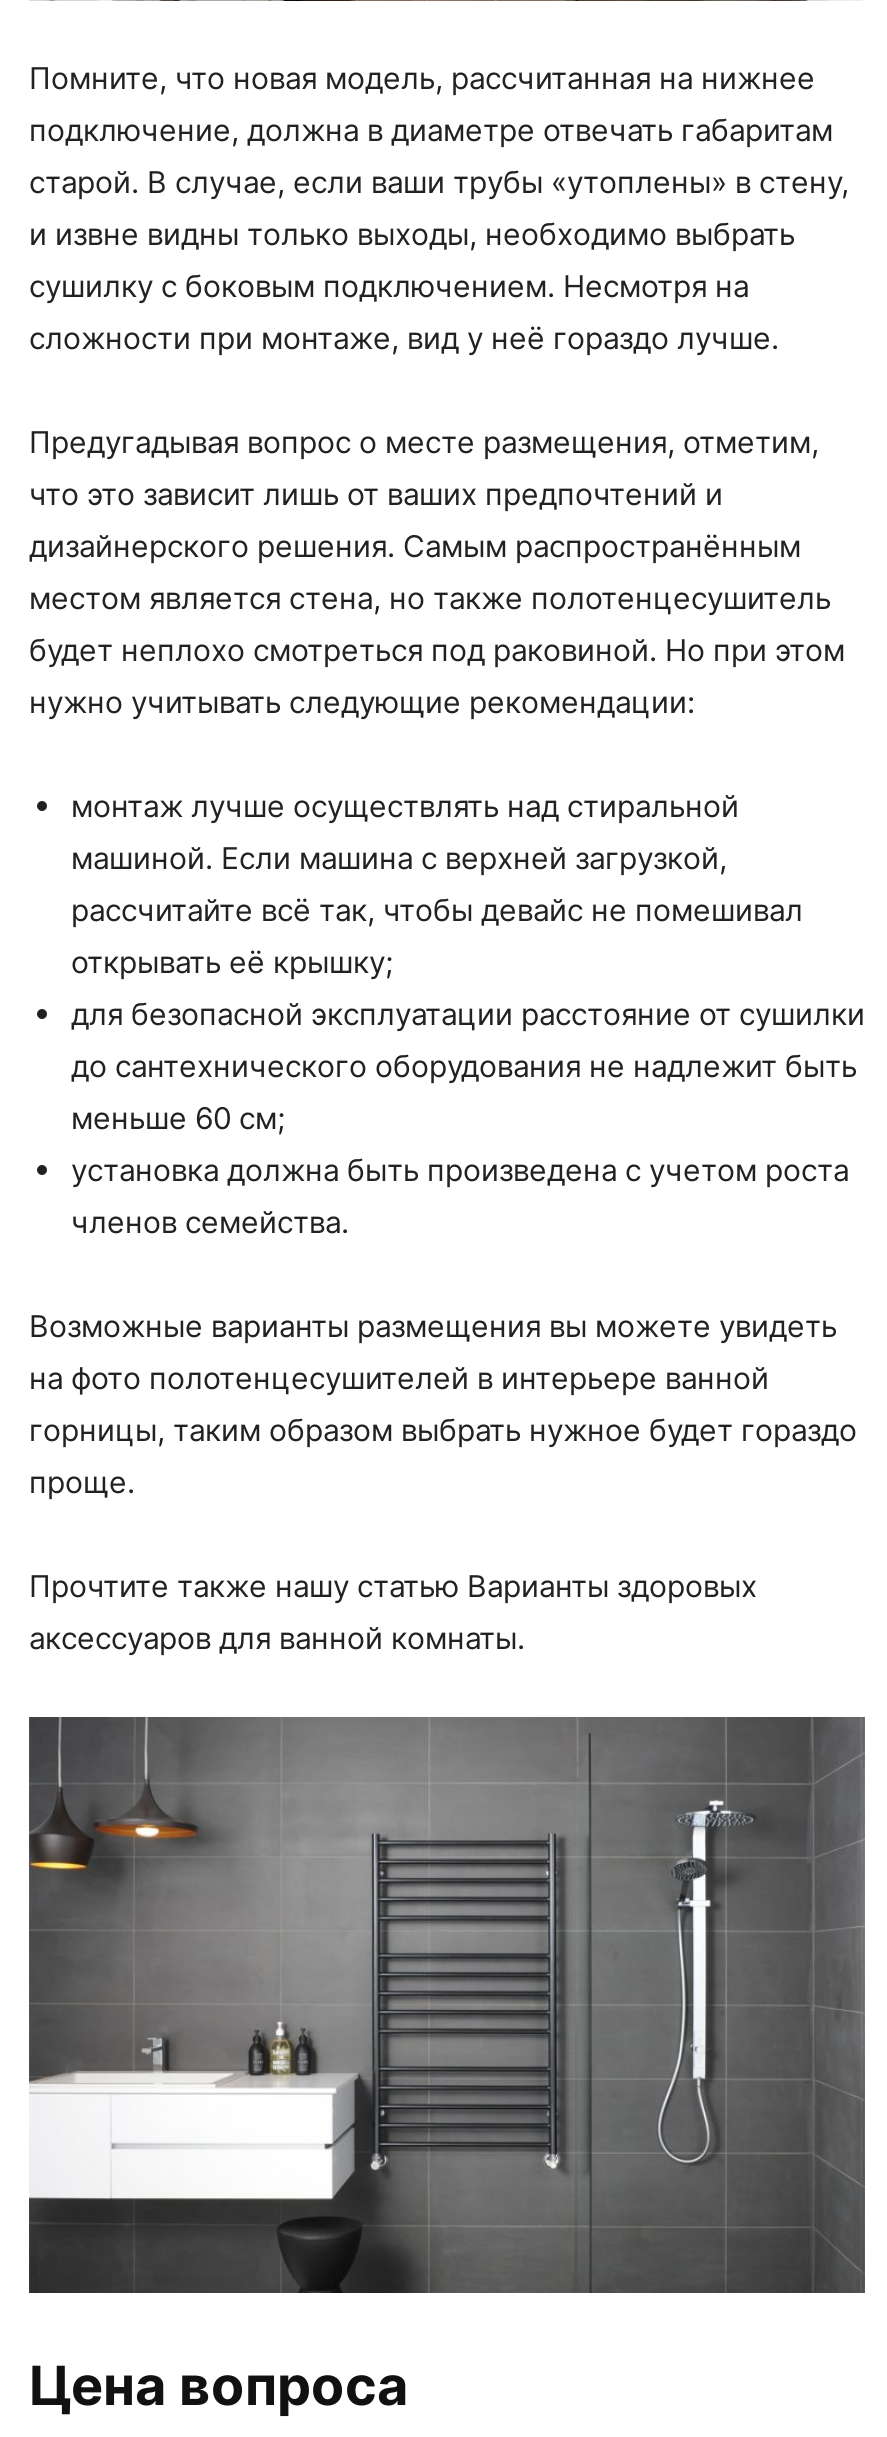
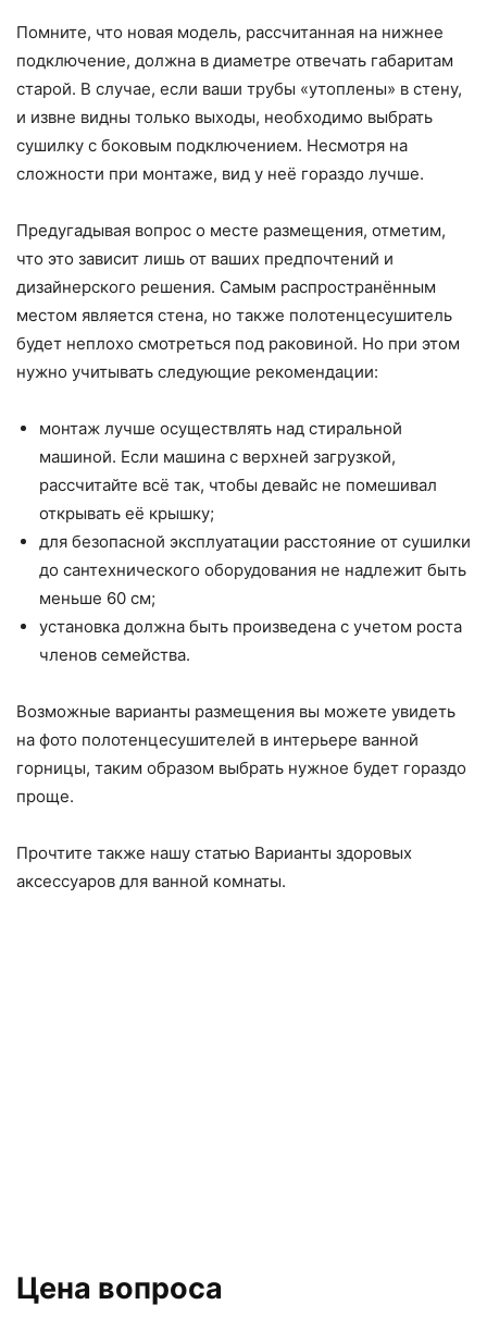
[27,1716,867,2296] [image] -> none

